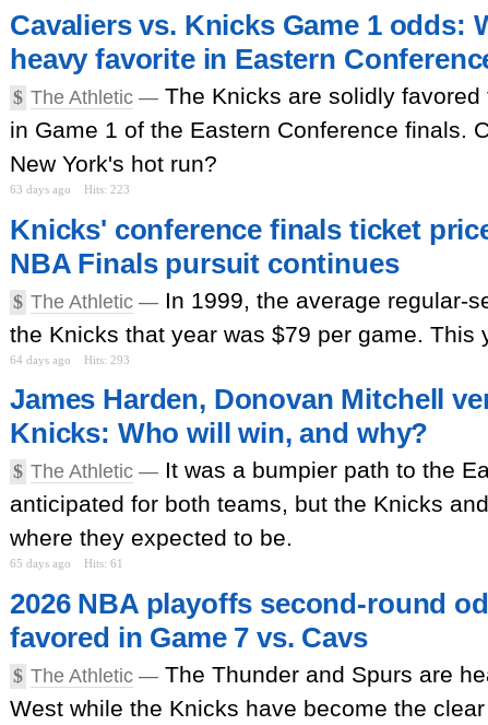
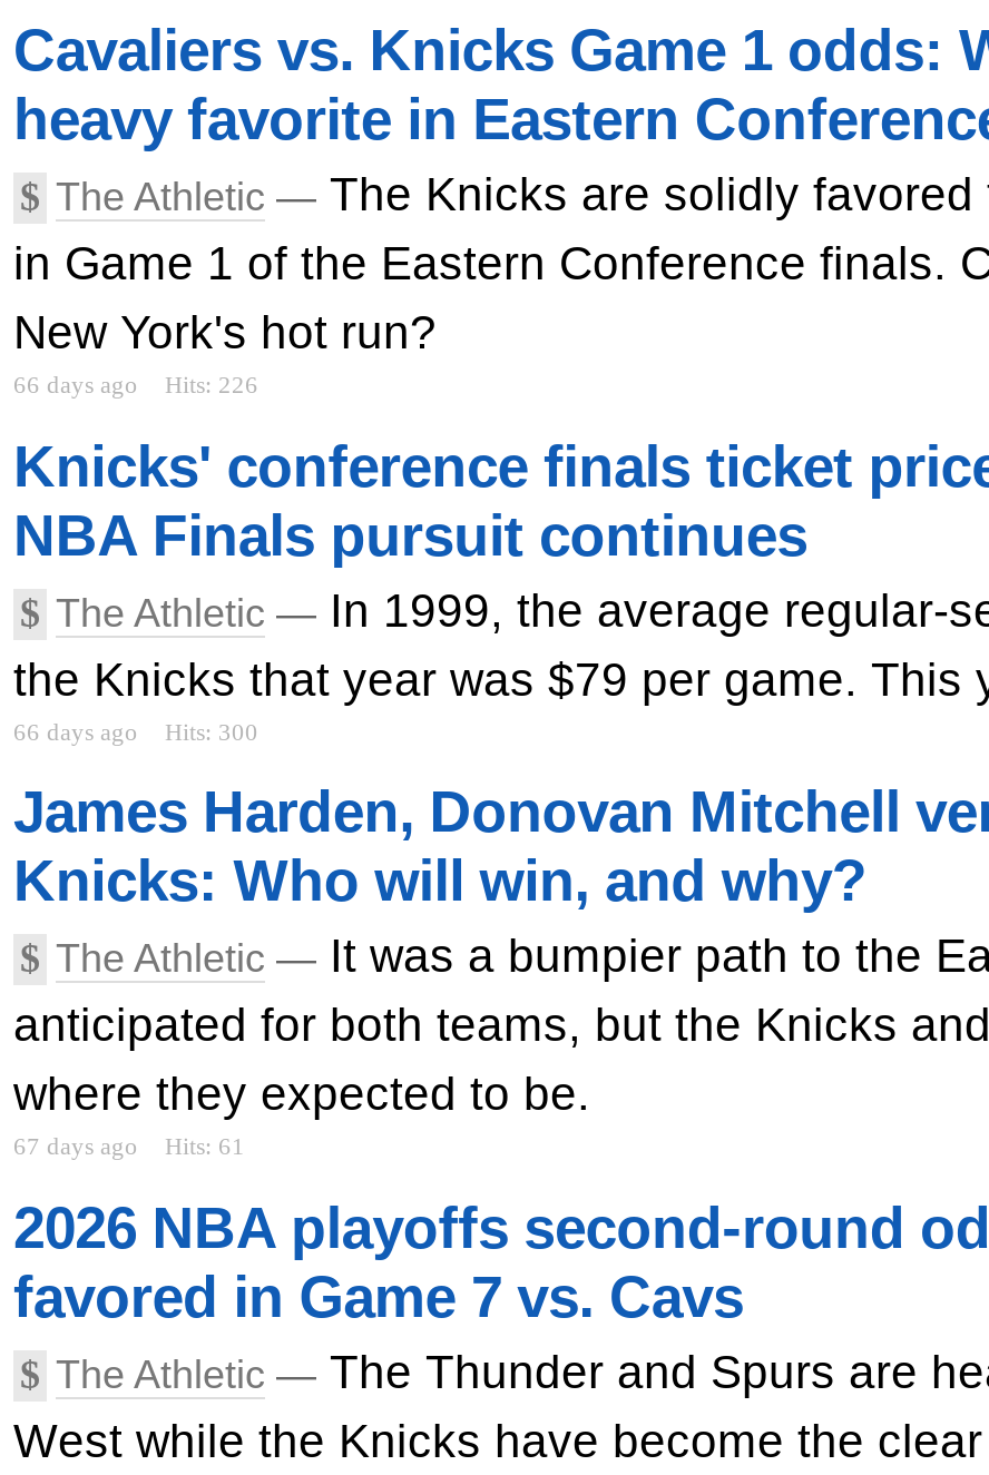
[10,182,71,195] 63 days ago -> [13,370,138,396] 66 days ago
[84,182,130,195] Hits: 223 -> [165,370,258,396] Hits: 226
[10,353,71,366] 64 days ago -> [13,717,138,744] 66 days ago
[84,353,130,366] Hits: 293 -> [165,717,258,744] Hits: 300
[10,557,123,570] 65 days ago Hits: 61 -> [13,1133,245,1160] 67 days ago Hits: 61

